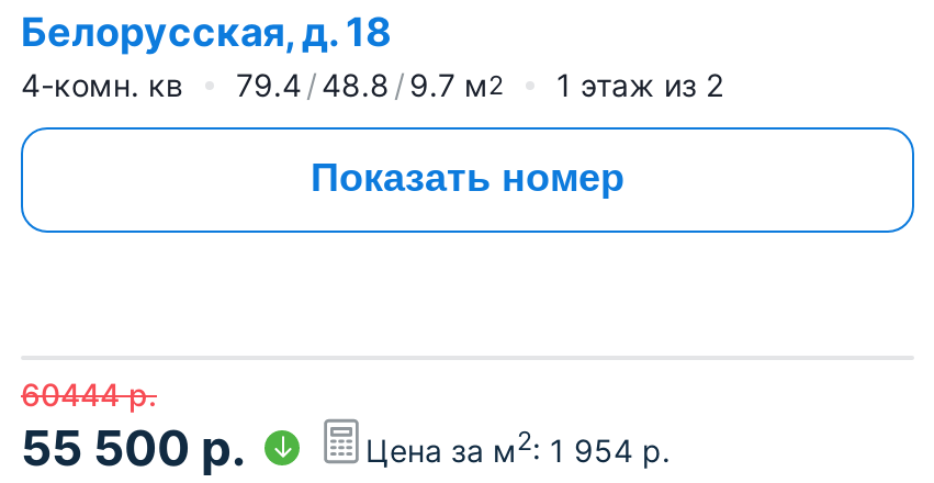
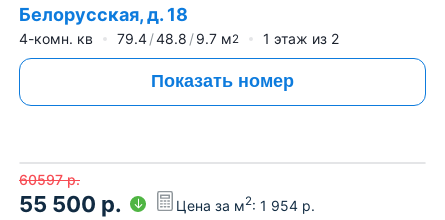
[21,374,157,412] 60444 р. -> [19,170,80,187] 60597 р.

